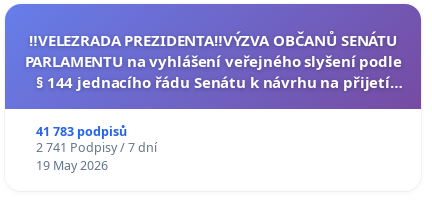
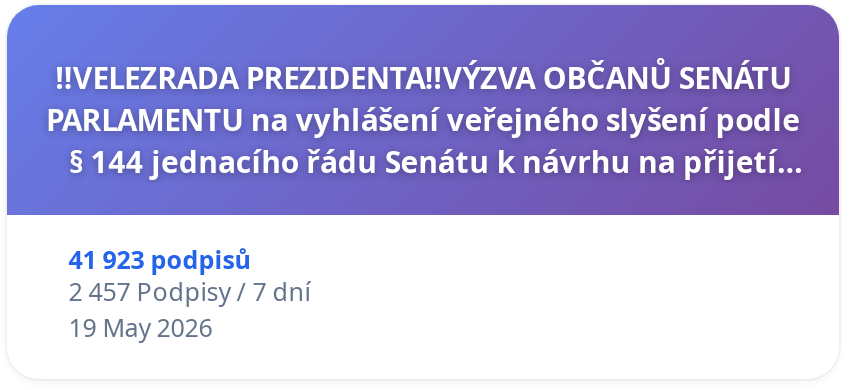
[36,122,127,139] 41 783 podpisů -> [69,243,251,277] 41 923 podpisů
[36,138,157,155] 2 741 Podpisy / 7 dní -> [69,275,311,309] 2 457 Podpisy / 7 dní

